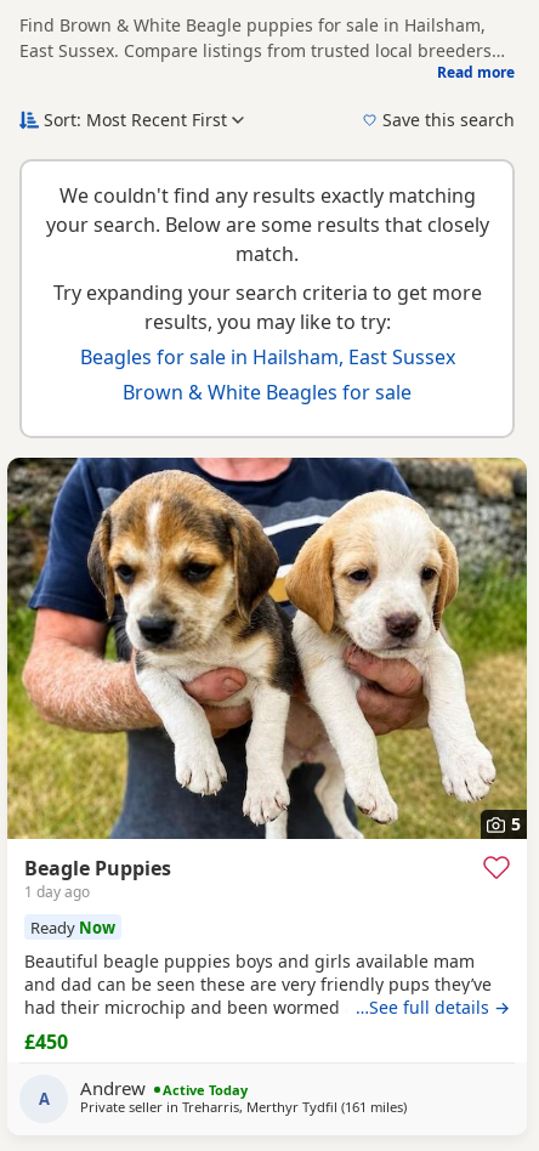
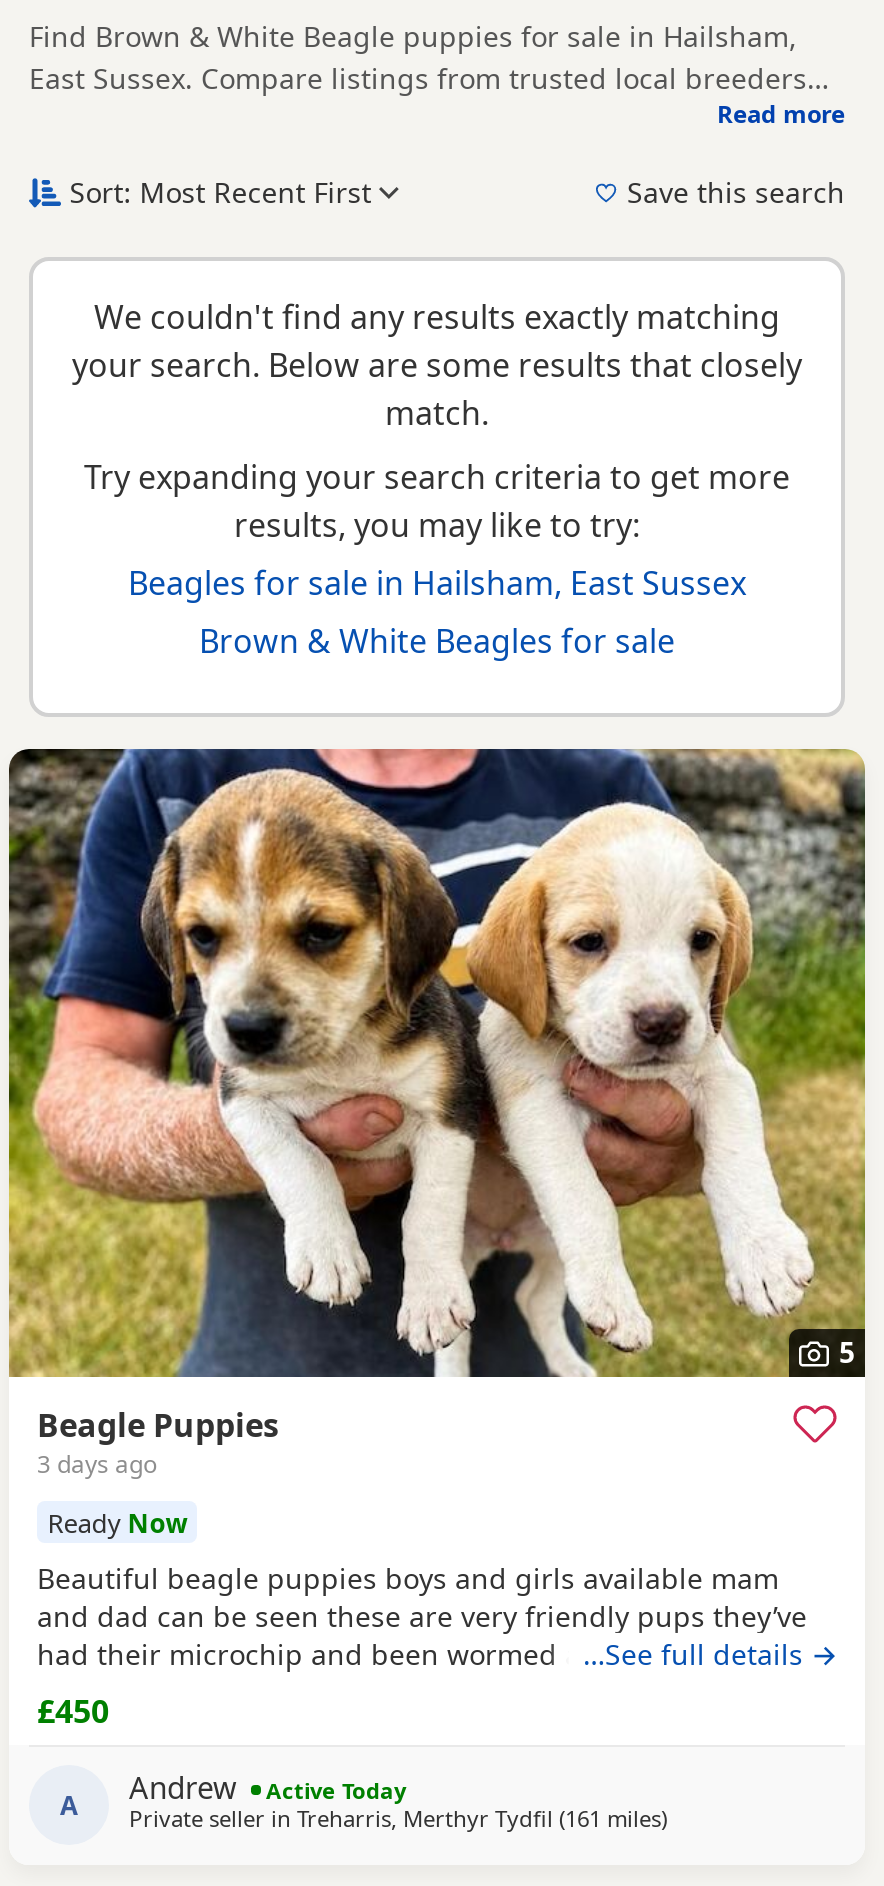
[24,882,90,903] 1 day ago -> [37,1448,157,1482] 3 days ago

